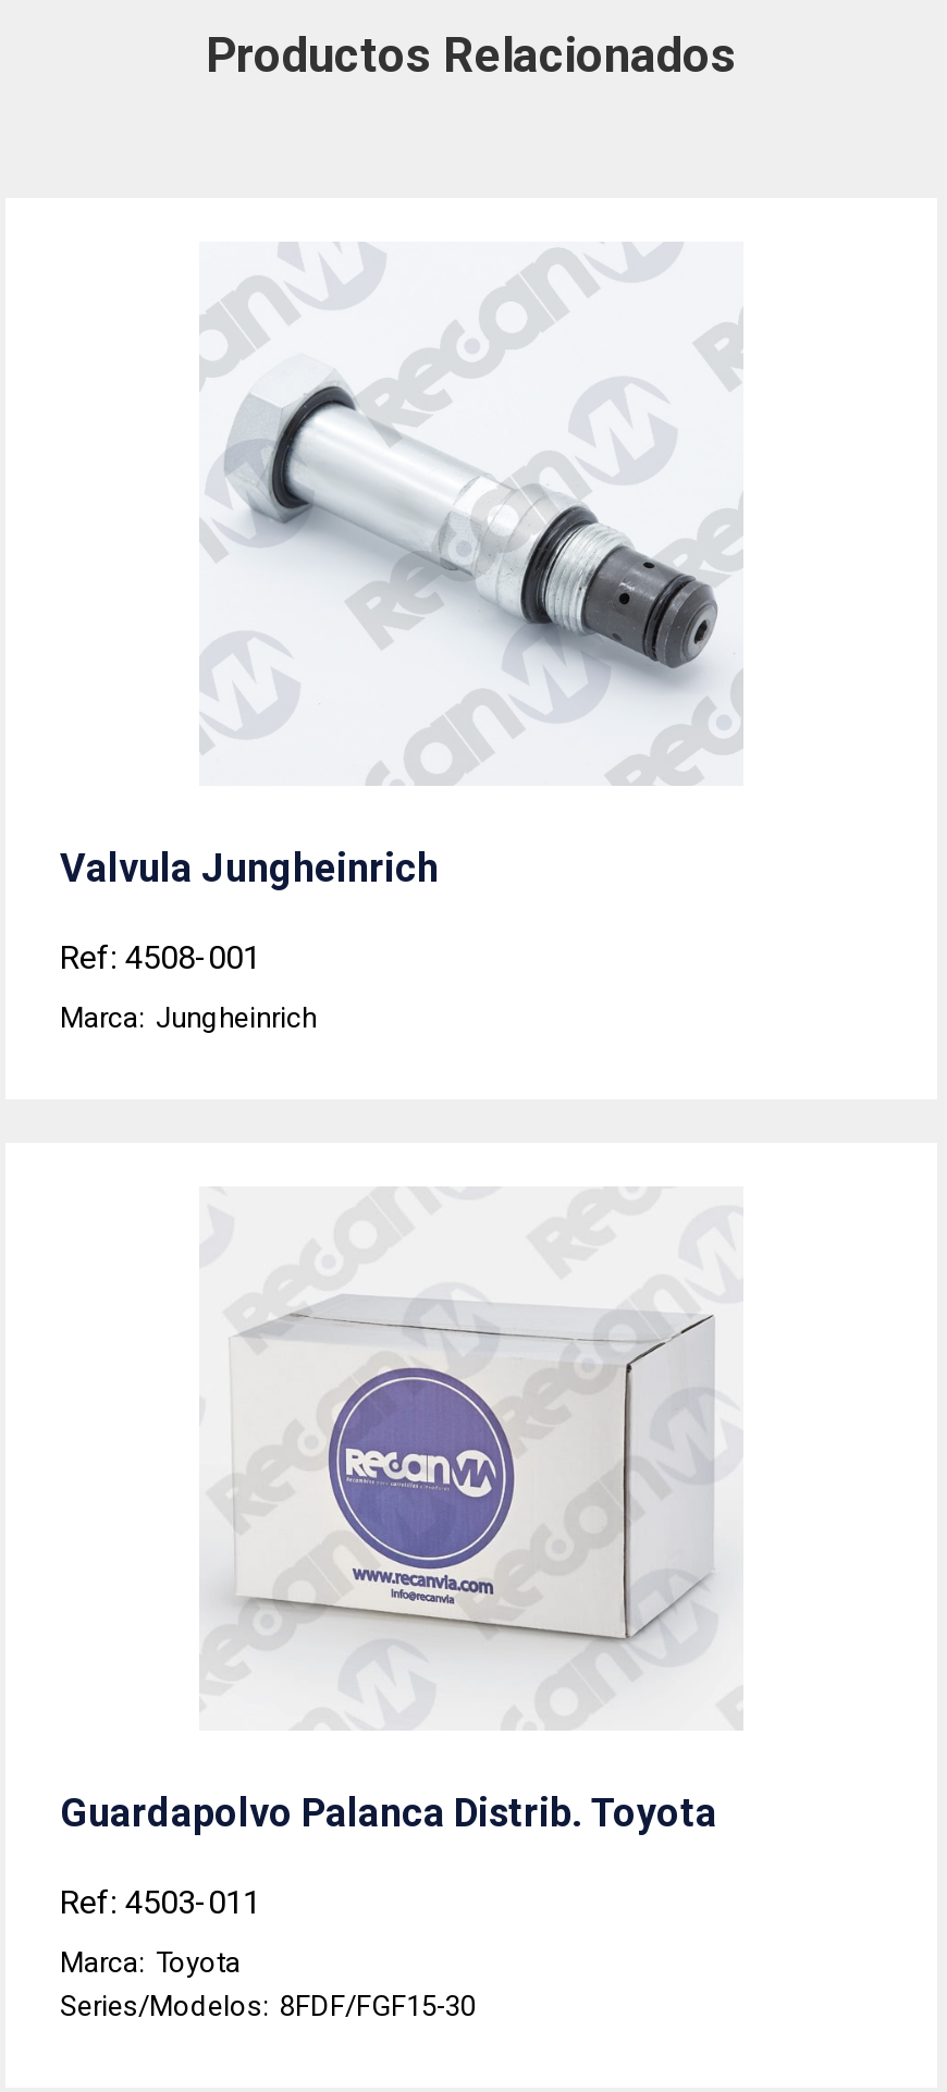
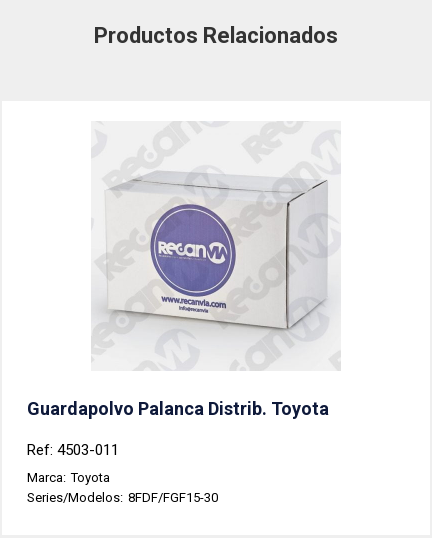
[60,250,741,1034] [image] | Valvula Jungheinrich | Ref: 4508-001 | Marca: Jungheinrich -> none

